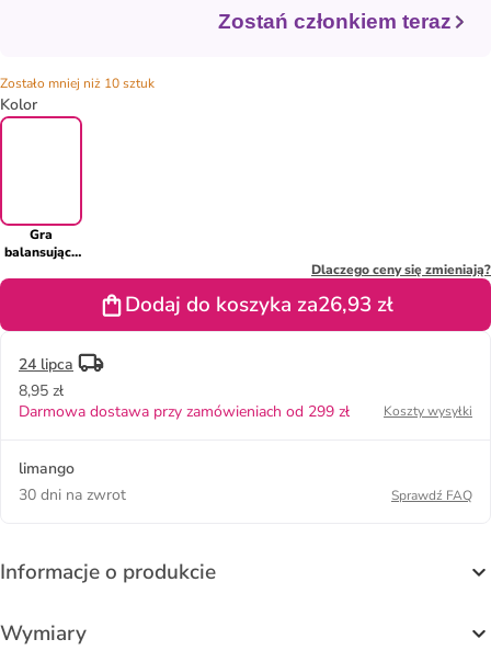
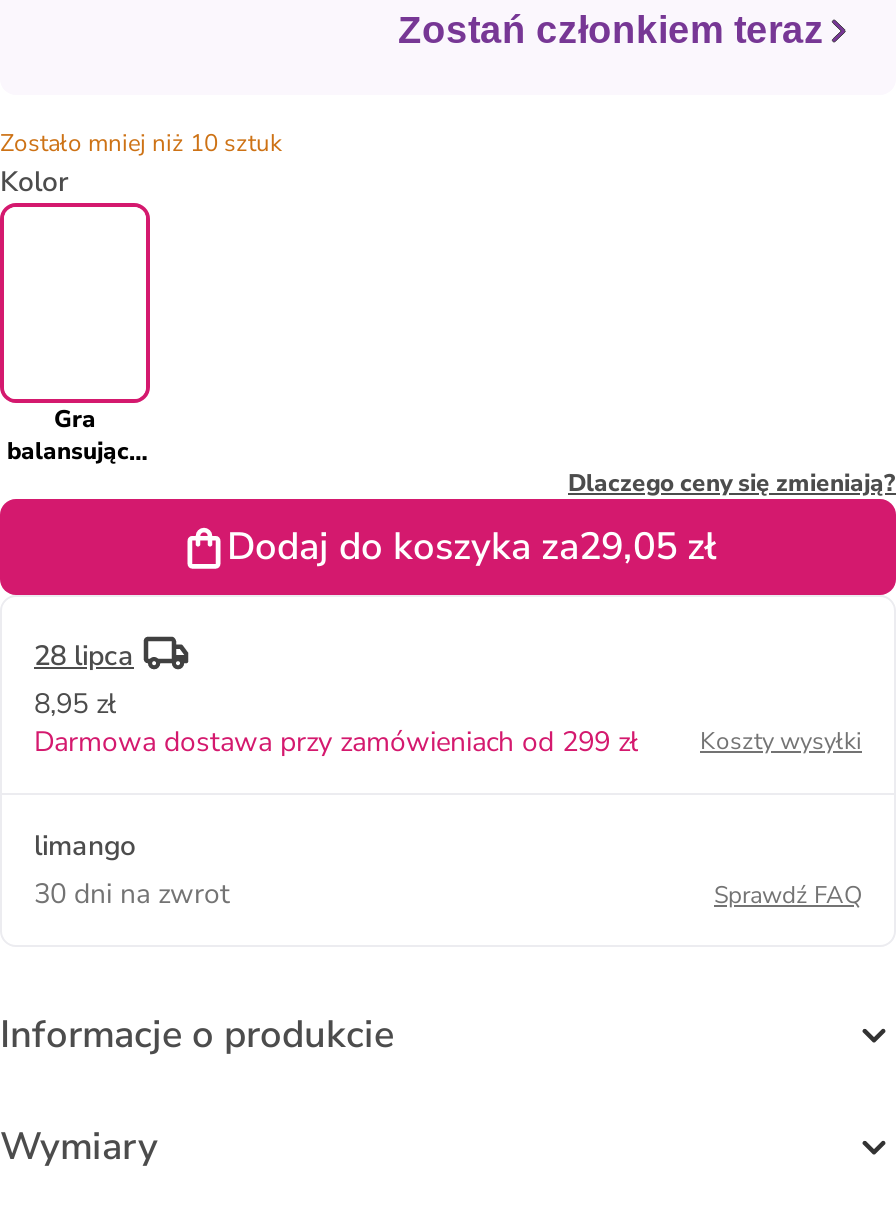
[124,290,393,319] Dodaj do koszyka za26,93 zł -> [227,522,717,574] Dodaj do koszyka za29,05 zł
[19,354,73,375] 24 lipca -> [34,638,134,676] 28 lipca

